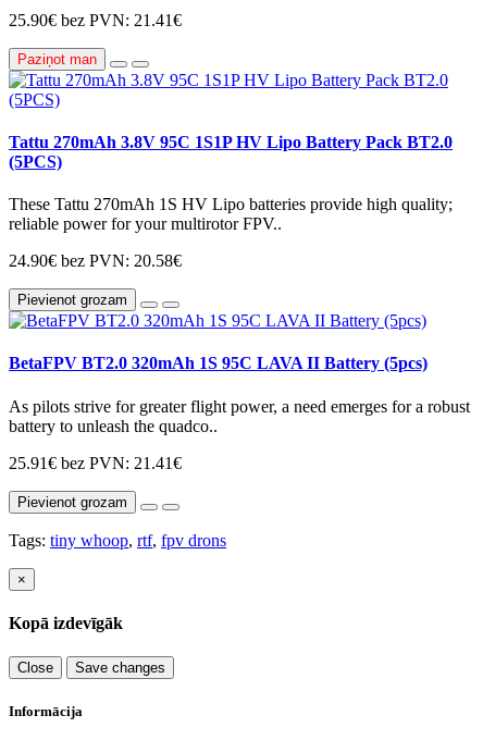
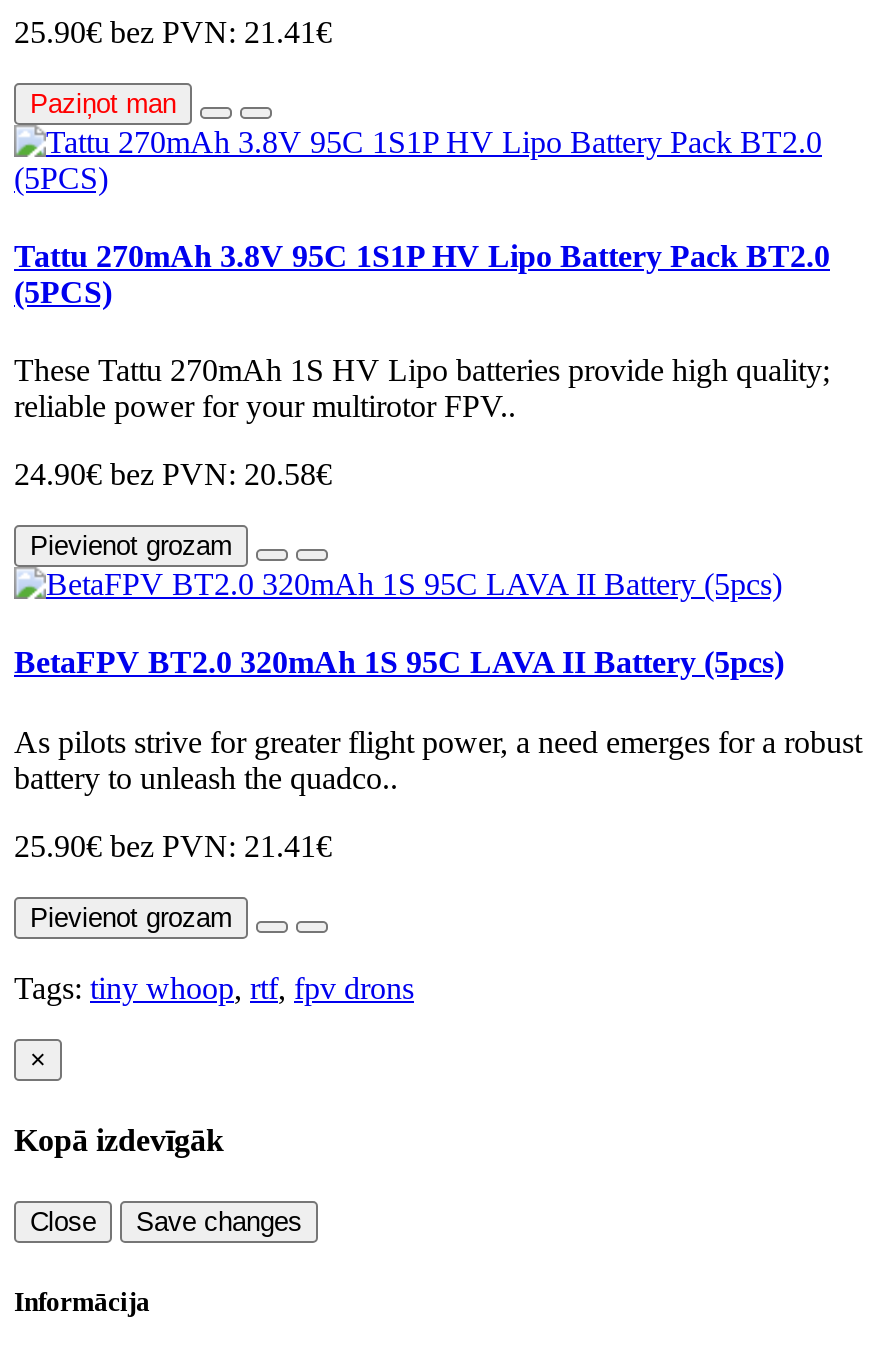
[9,453,182,472] 25.91€bez PVN: 21.41€ -> [14,828,332,862] 25.90€bez PVN: 21.41€

